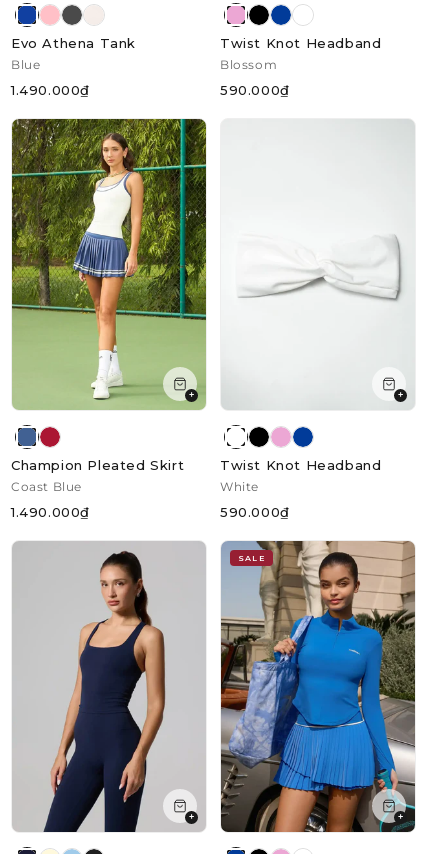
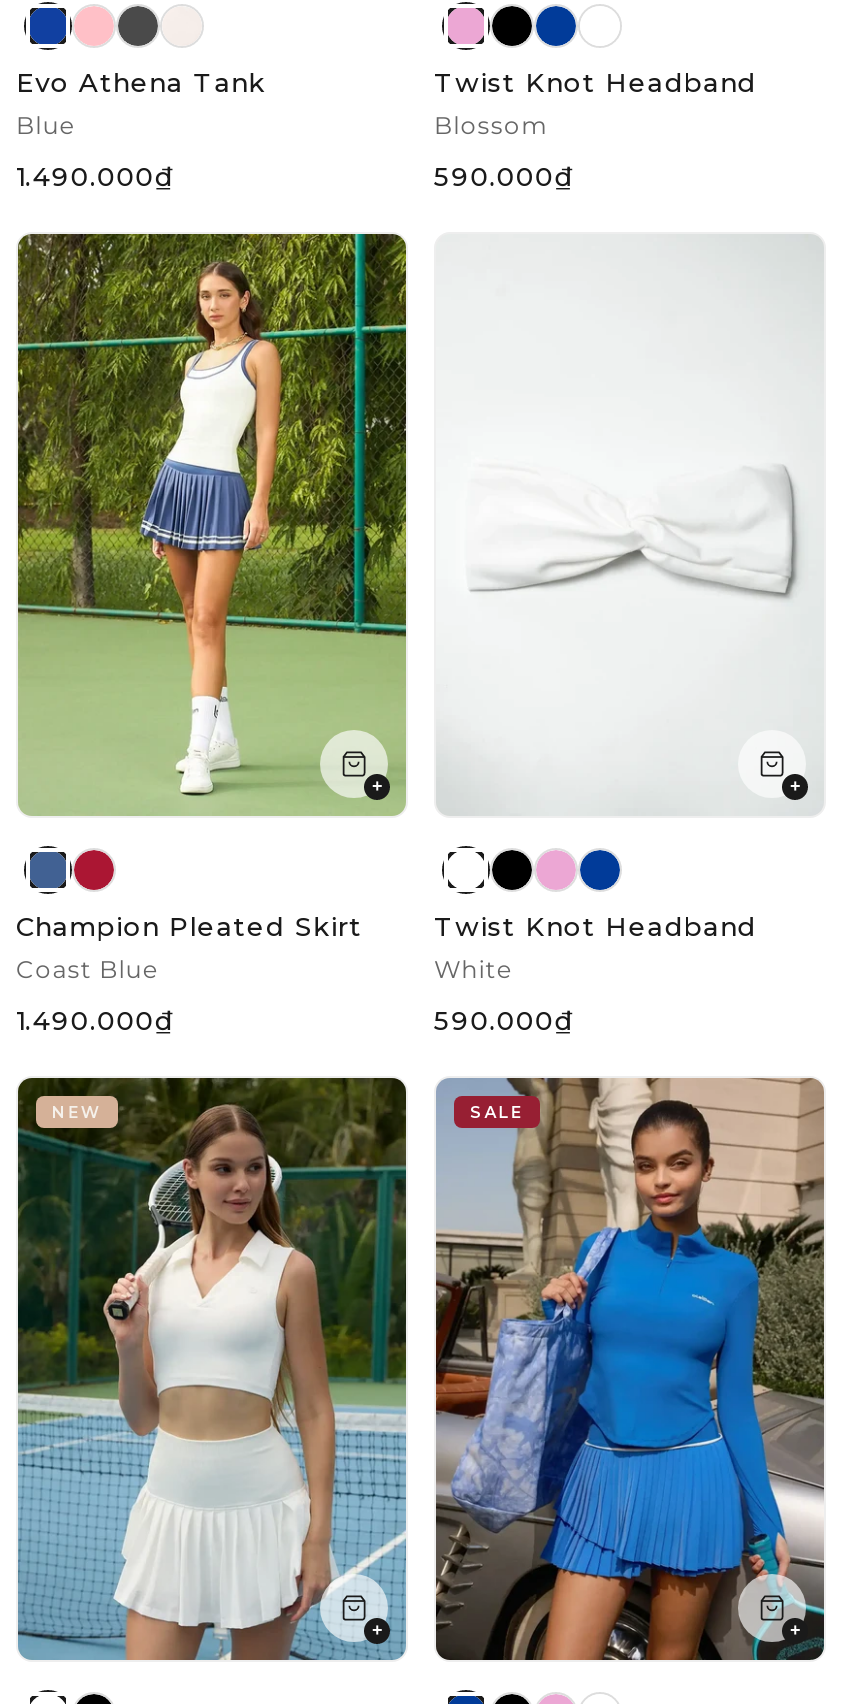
[12,541,206,833] [image] -> [16,1076,408,1662] [image]
none -> [52,1102,101,1122] NEW

